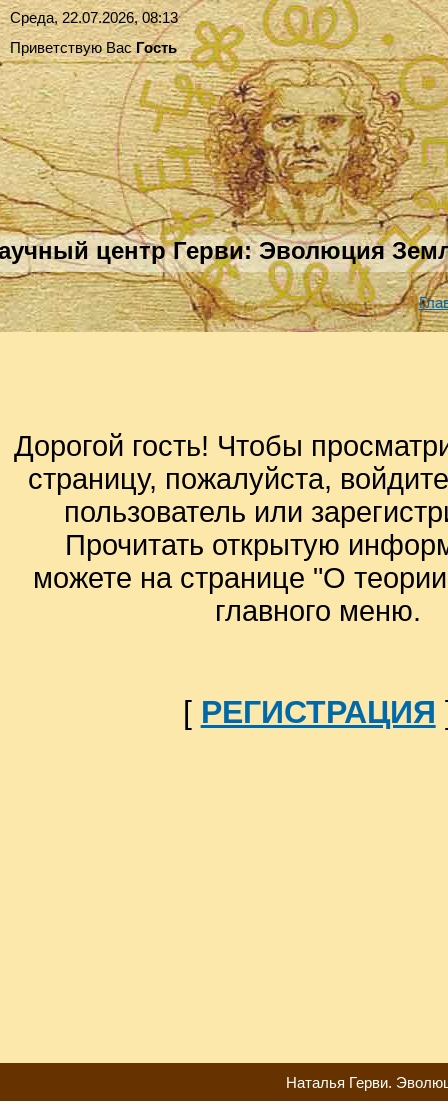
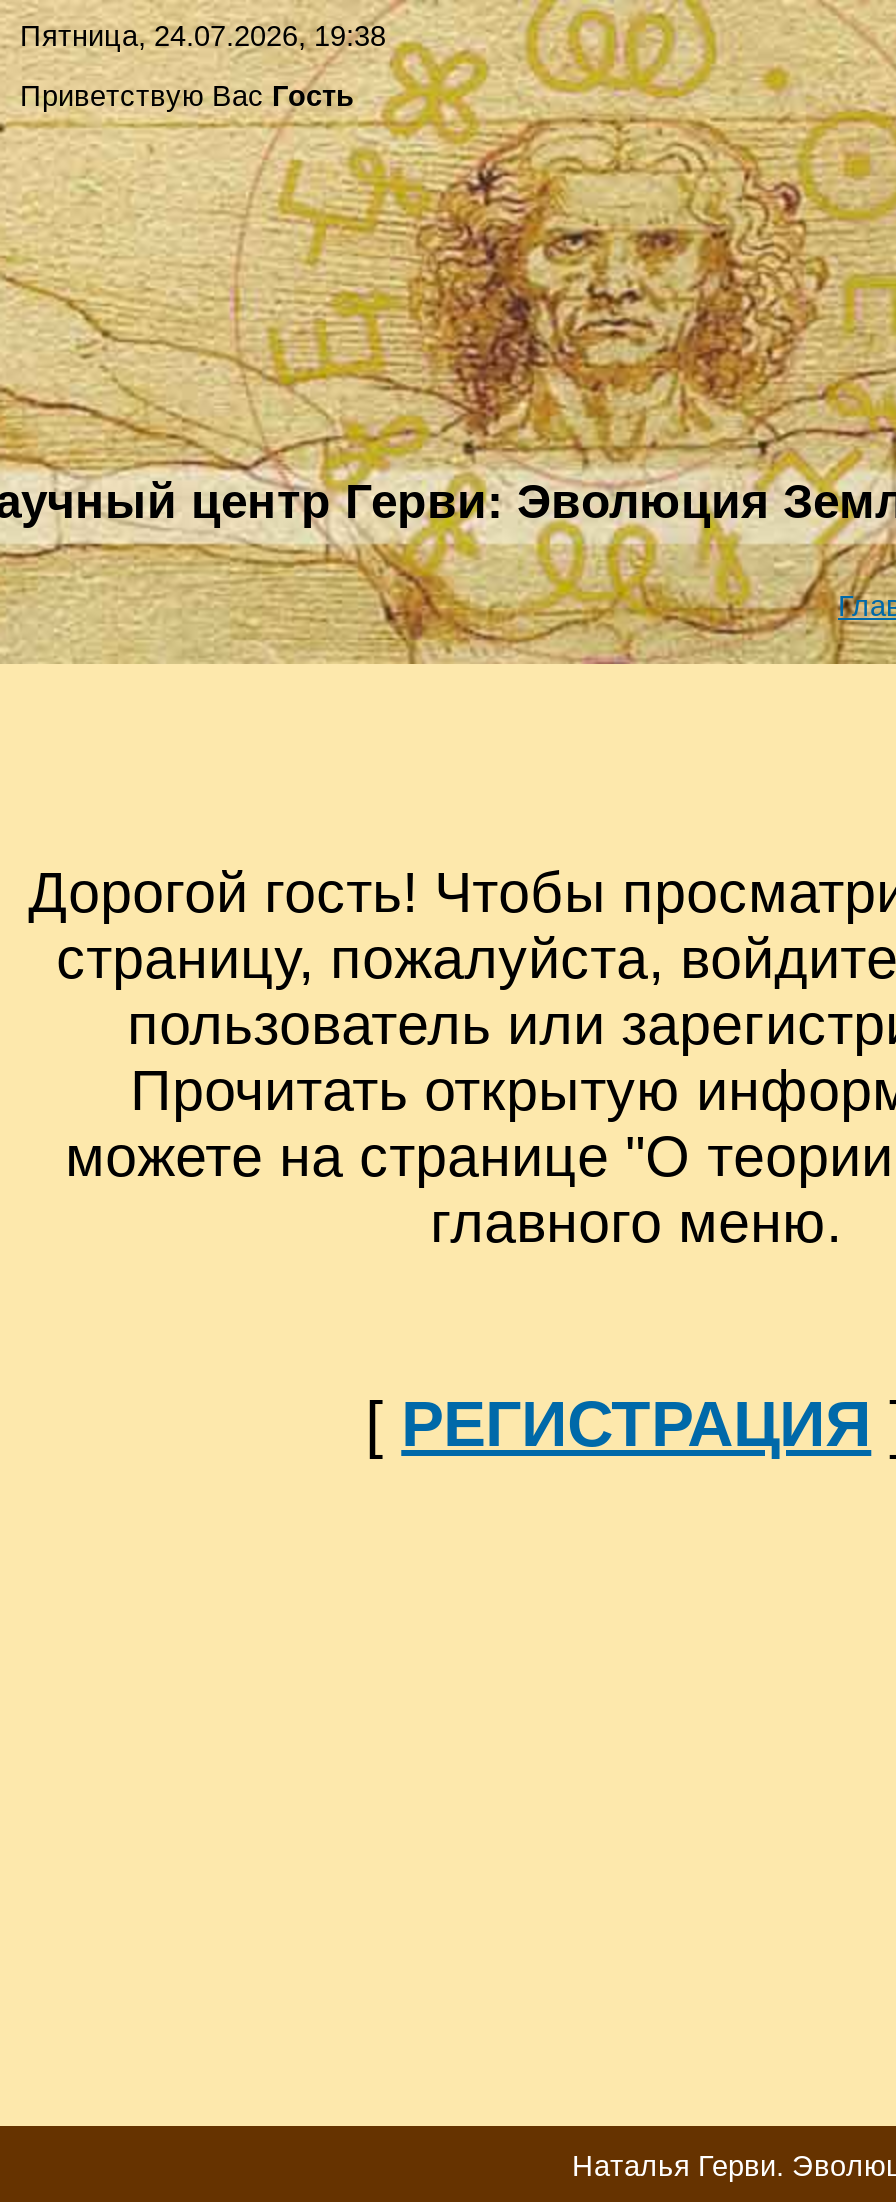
[10,10,178,26] Среда, 22.07.2026, 08:13 -> [20,20,386,52] Пятница, 24.07.2026, 19:38

